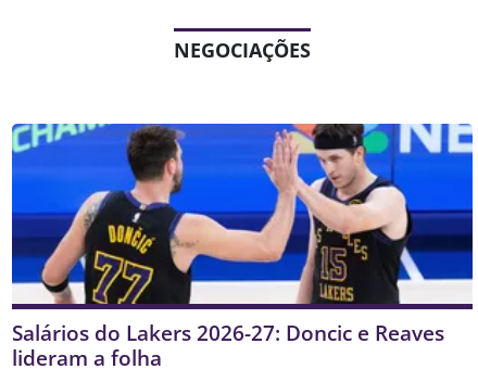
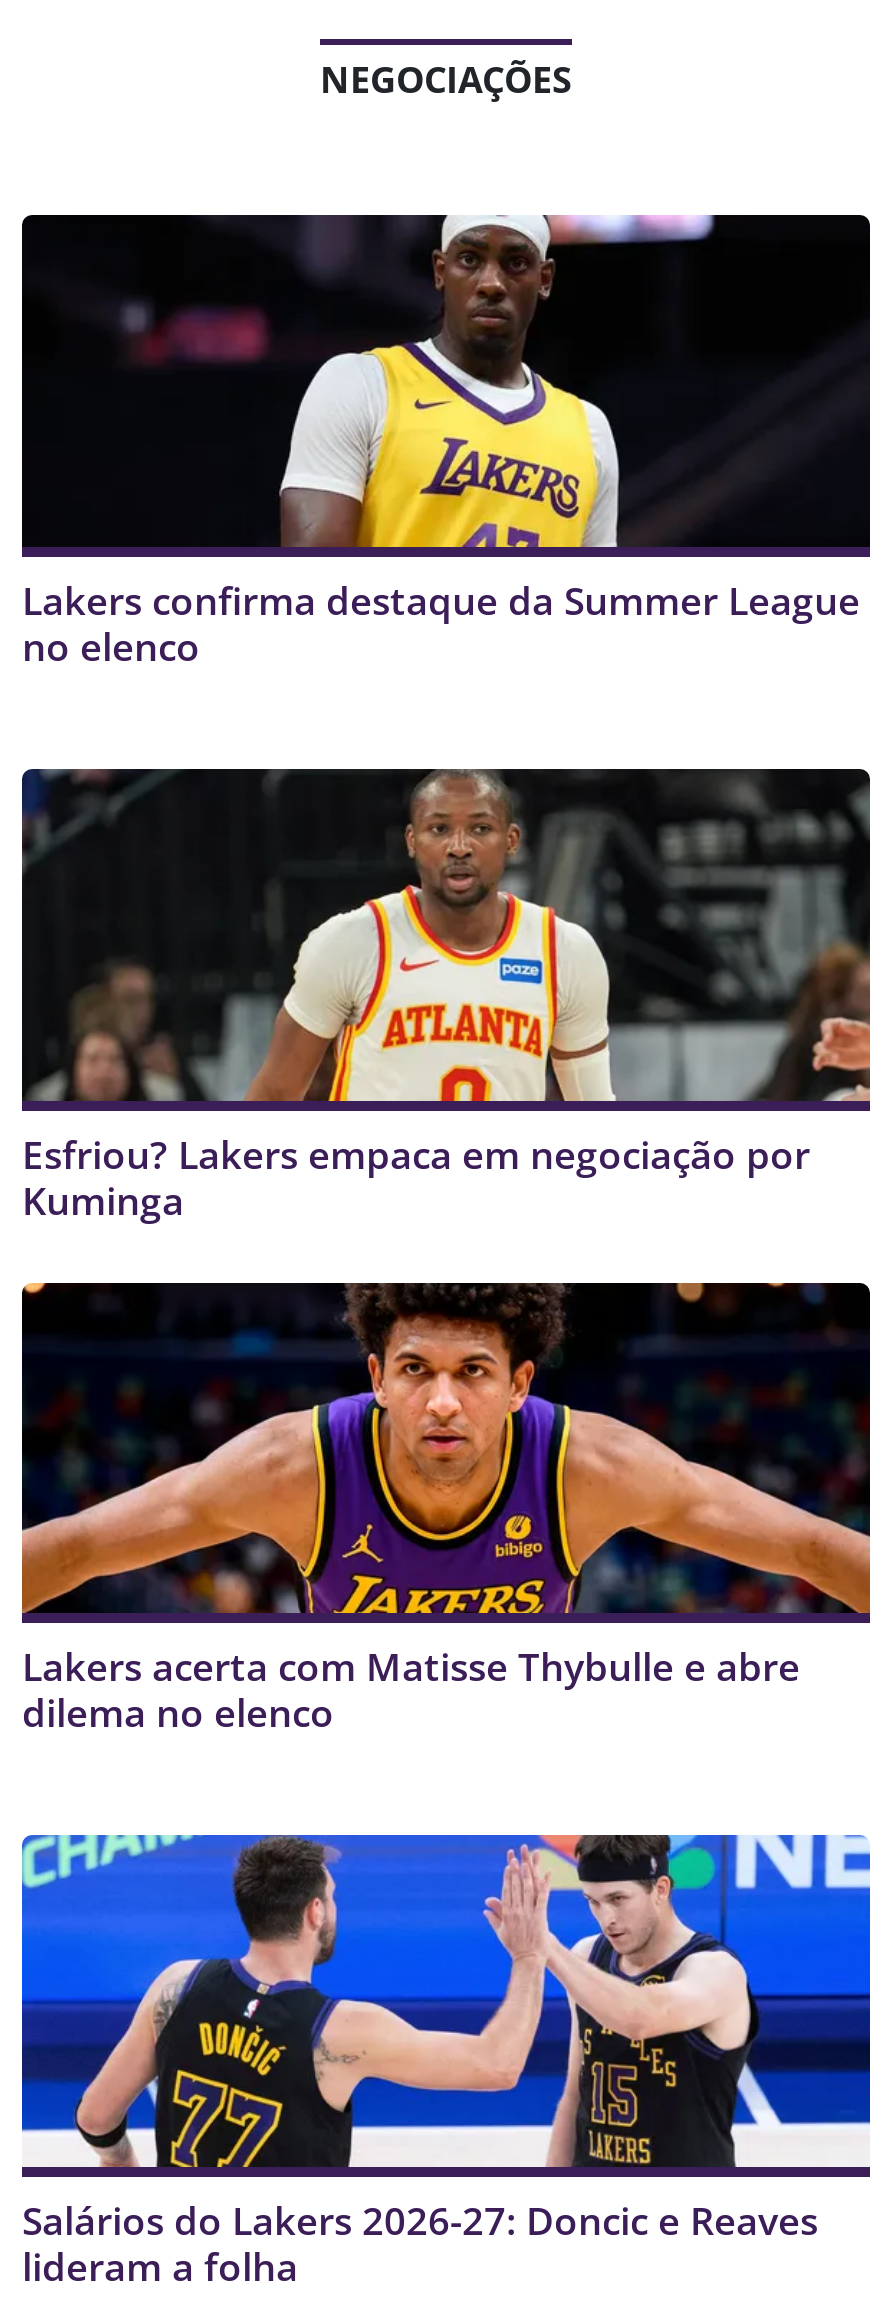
none -> [20,213,872,673] [image] | Lakers confirma destaque da Summer League | no elenco
none -> [20,767,872,1226] [image] | Esfriou? Lakers empaca em negociação por | Kuminga
none -> [20,1281,872,1739] [image] | Lakers acerta com Matisse Thybulle e abre | dilema no elenco

